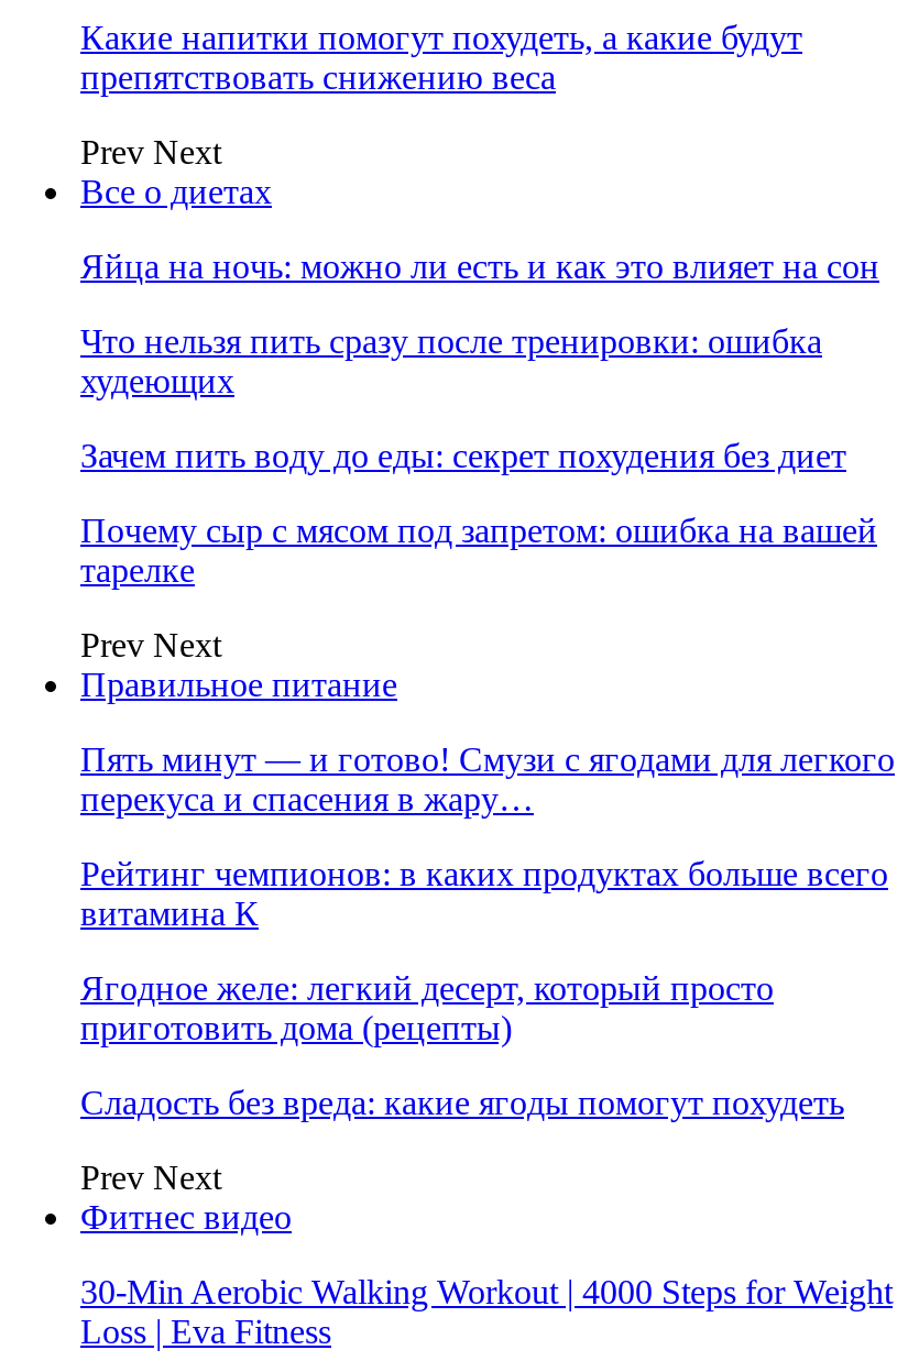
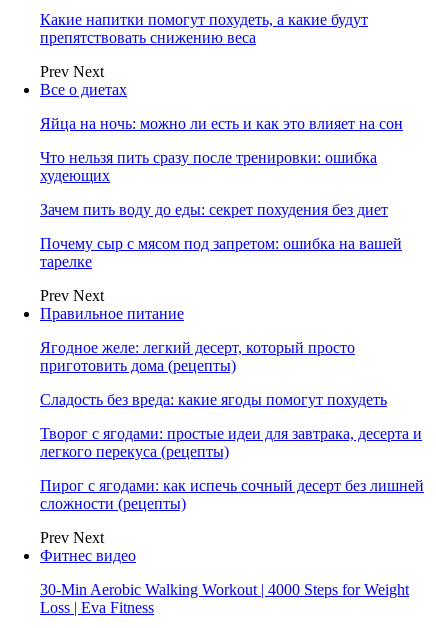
[80,740,895,932] Пять минут — и готово! Смузи с ягодами для легкого | перекуса и спасения в жару… | Рейтинг чемпионов: в каких продуктах больше всего | витамина К -> none
moved [80,969,844,1121] -> [40,339,387,408]: Ягодное желе: легкий десерт, который просто | приготовить дома (рецепты) | Сладость без вреда: какие ягоды помогут похудеть
none -> [40,425,424,512] Творог с ягодами: простые идеи для завтрака, десерта и | легкого перекуса (рецепты) | Пирог с ягодами: как испечь сочный десерт без лишней | сложности (рецепты)

